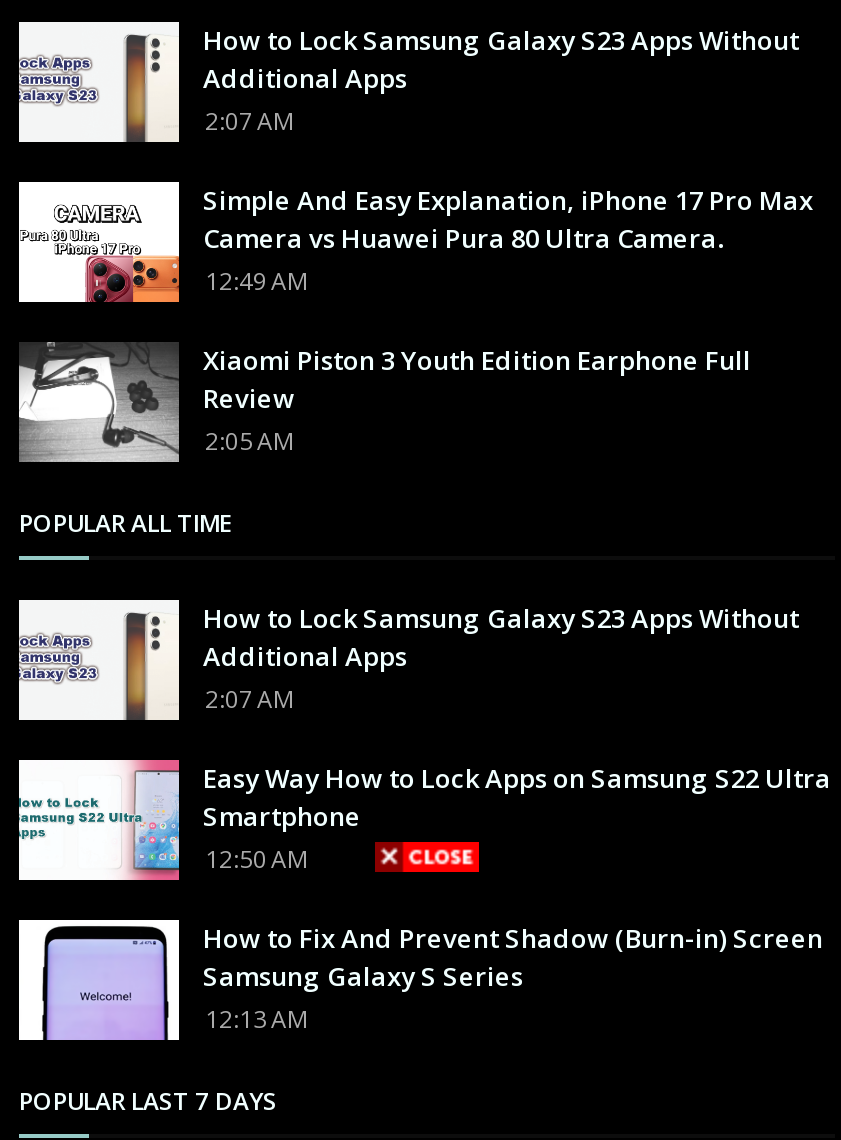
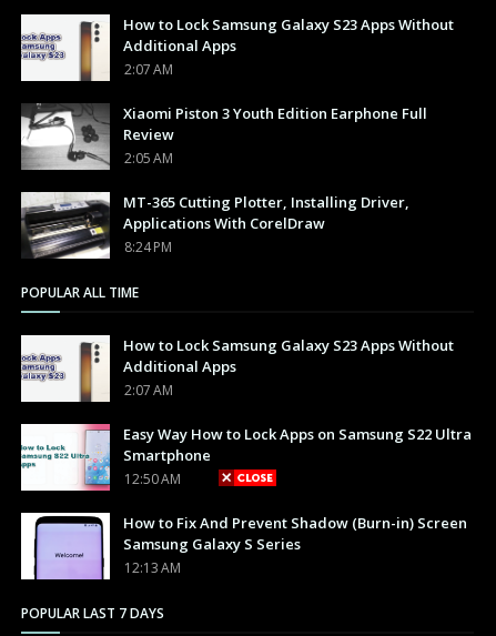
[21,182,813,304] [image] | Simple And Easy Explanation, iPhone 17 Pro Max | Camera vs Huawei Pura 80 Ultra Camera. | 12:49 AM -> none
moved [203,342,751,458] -> [123,103,427,168]: Xiaomi Piston 3 Youth Edition Earphone Full | Review | 2:05 AM
none -> [20,191,409,259] [image] | MT-365 Cutting Plotter, Installing Driver, | Applications With CorelDraw | 8:24 PM

